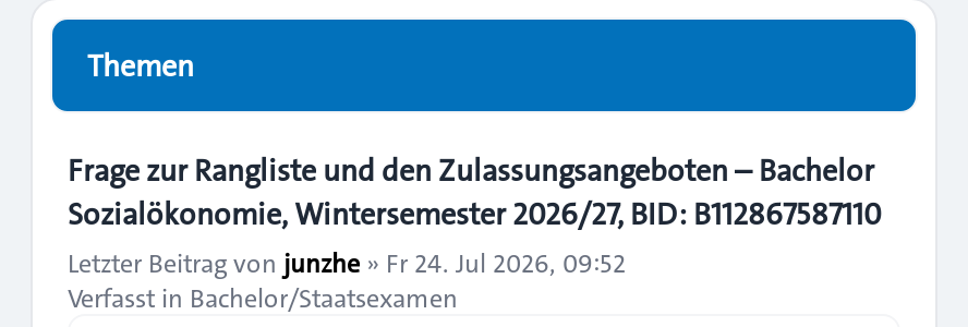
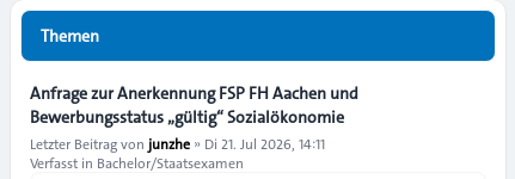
[68,148,881,281] Frage zur Rangliste und den Zulassungsangeboten – Bachelor | Sozialökonomie, Wintersemester 2026/27, BID: B112867587110 | Letzter Beitrag von junzhe» Fr 24. Jul 2026, 09:52 -> [30,81,358,154] Anfrage zur Anerkennung FSP FH Aachen und | Bewerbungsstatus „gültig“ Sozialökonomie | Letzter Beitrag von junzhe» Di 21. Jul 2026, 14:11

